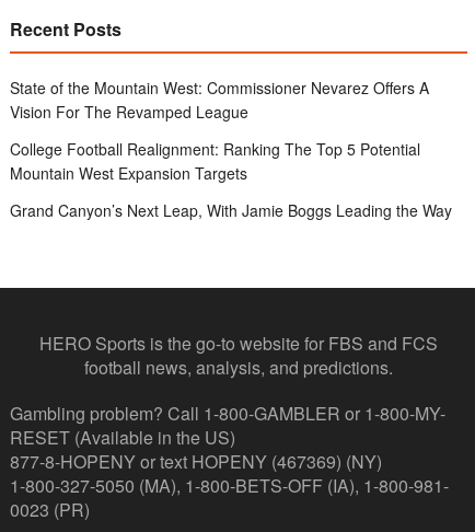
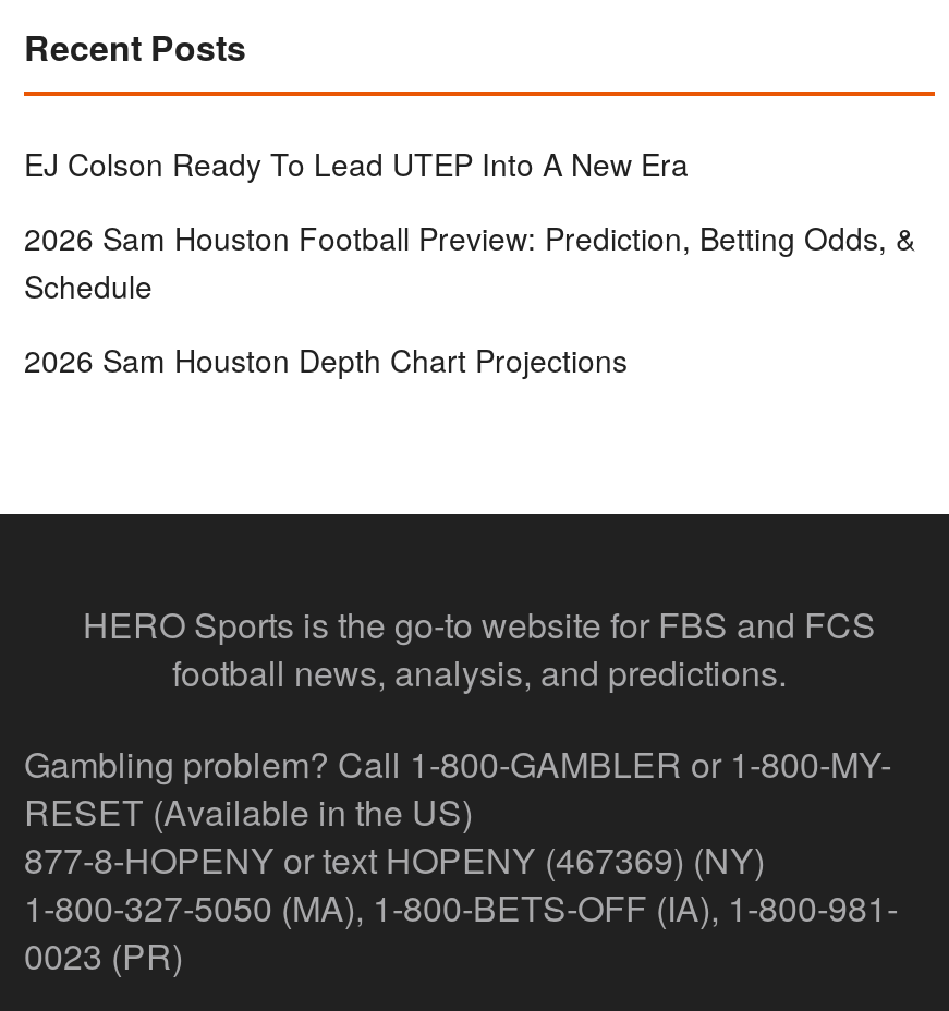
[10,77,429,123] State of the Mountain West: Commissioner Nevarez Offers A | Vision For The Revamped League -> [24,142,689,185] EJ Colson Ready To Lead UTEP Into A New Era
[10,138,420,184] College Football Realignment: Ranking The Top 5 Potential | Mountain West Expansion Targets -> [24,216,915,307] 2026 Sam Houston Football Preview: Prediction, Betting Odds, & | Schedule
[10,199,452,221] Grand Canyon’s Next Leap, With Jamie Boggs Leading the Way -> [24,338,628,381] 2026 Sam Houston Depth Chart Projections

